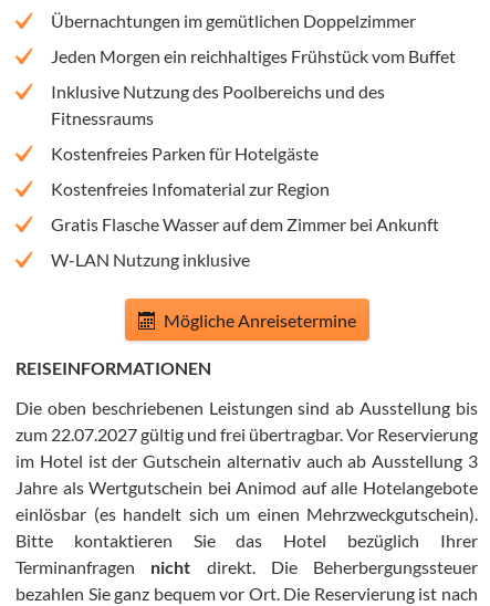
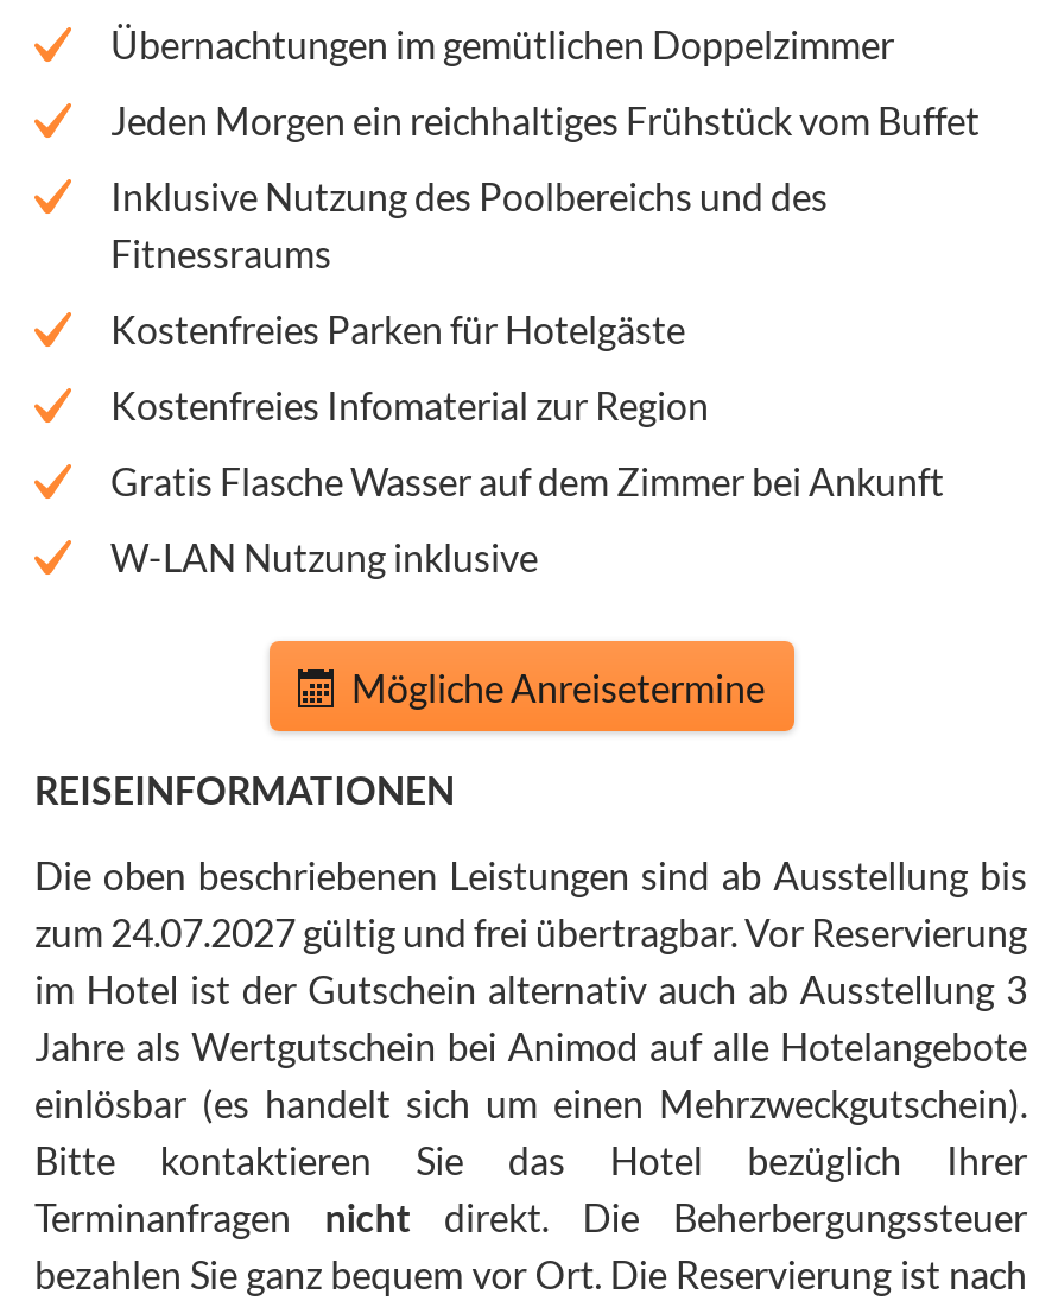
[15,423,478,444] zum 22.07.2027 gültig und frei übertragbar. Vor Reservierung -> [34,909,1027,954] zum 24.07.2027 gültig und frei übertragbar. Vor Reservierung

